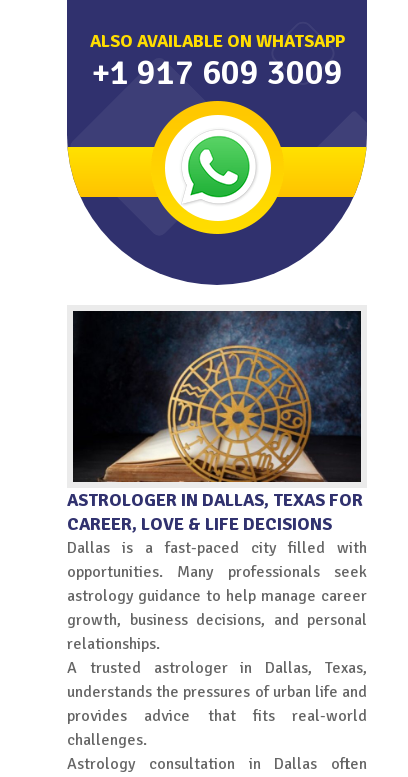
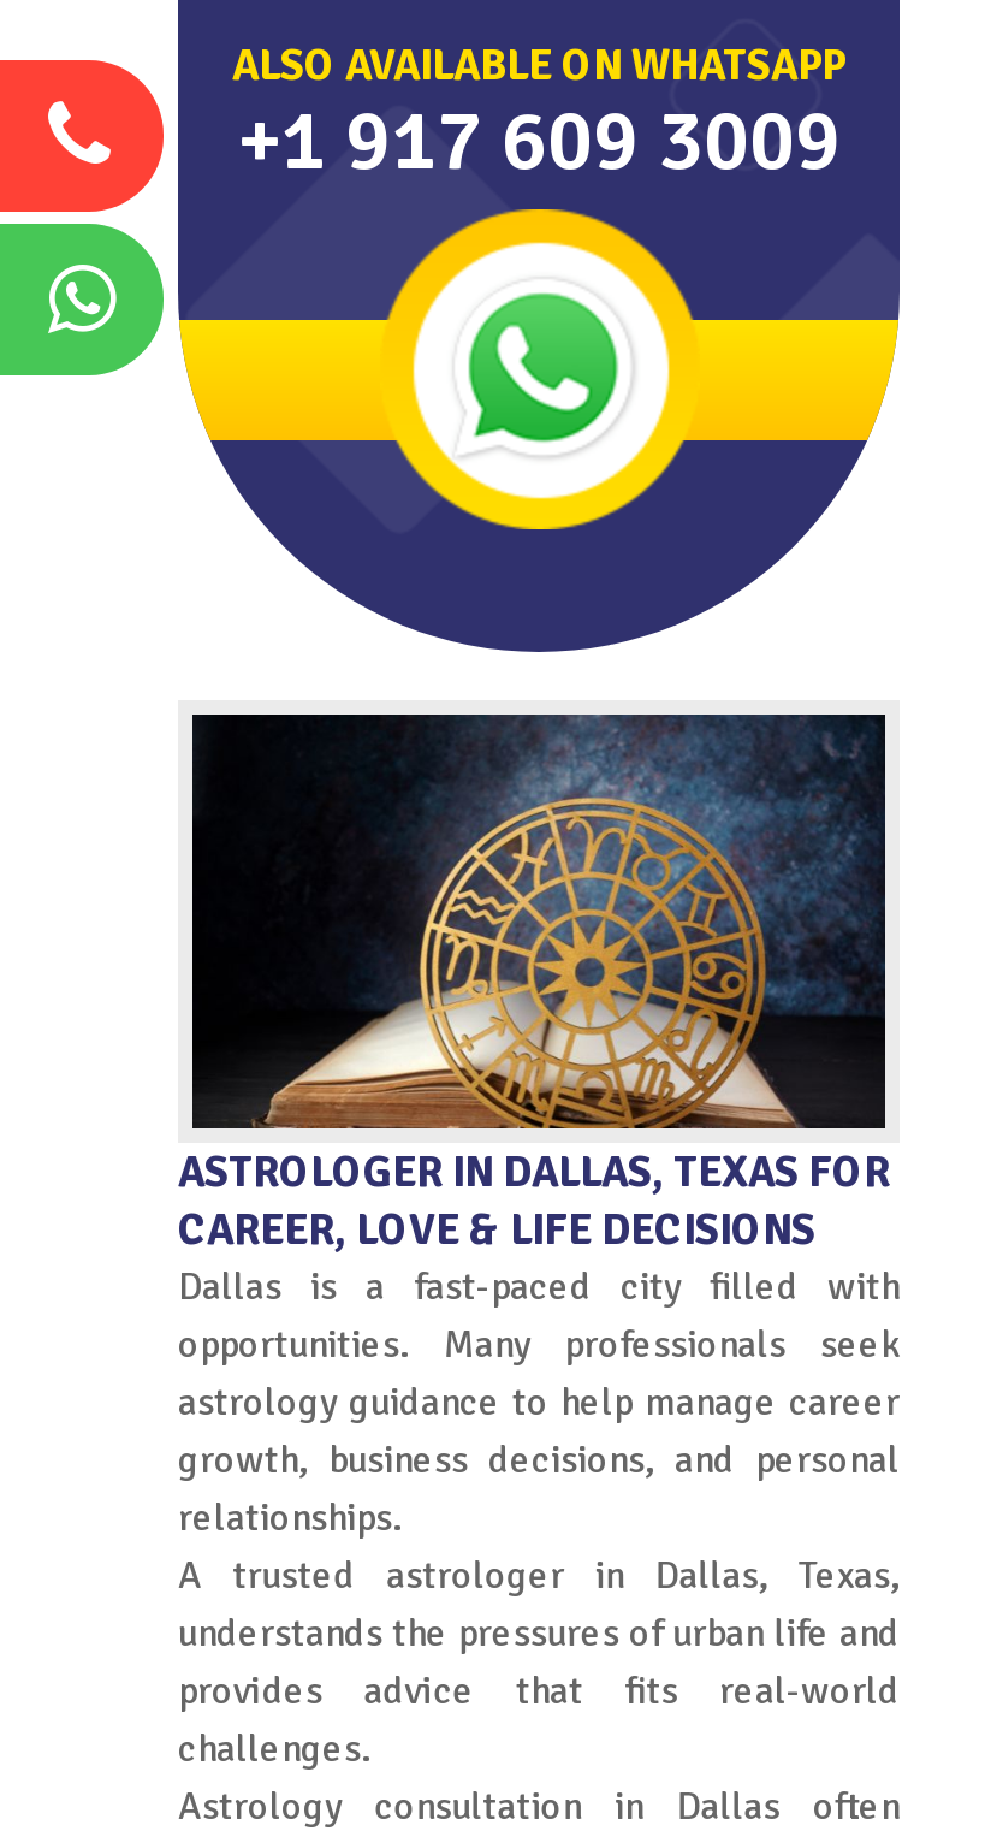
none -> [7,58,166,378] [image]

